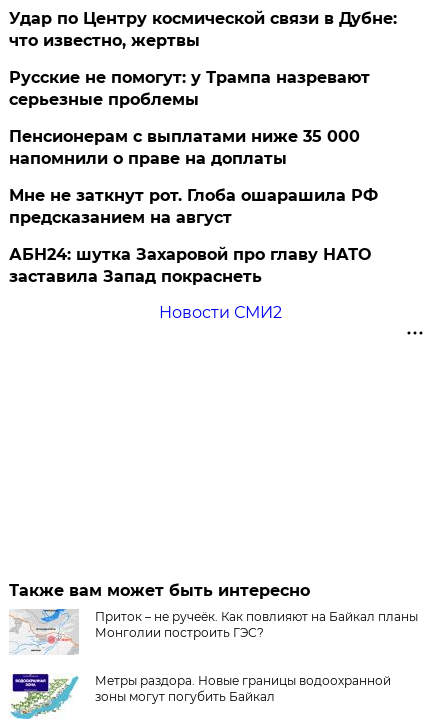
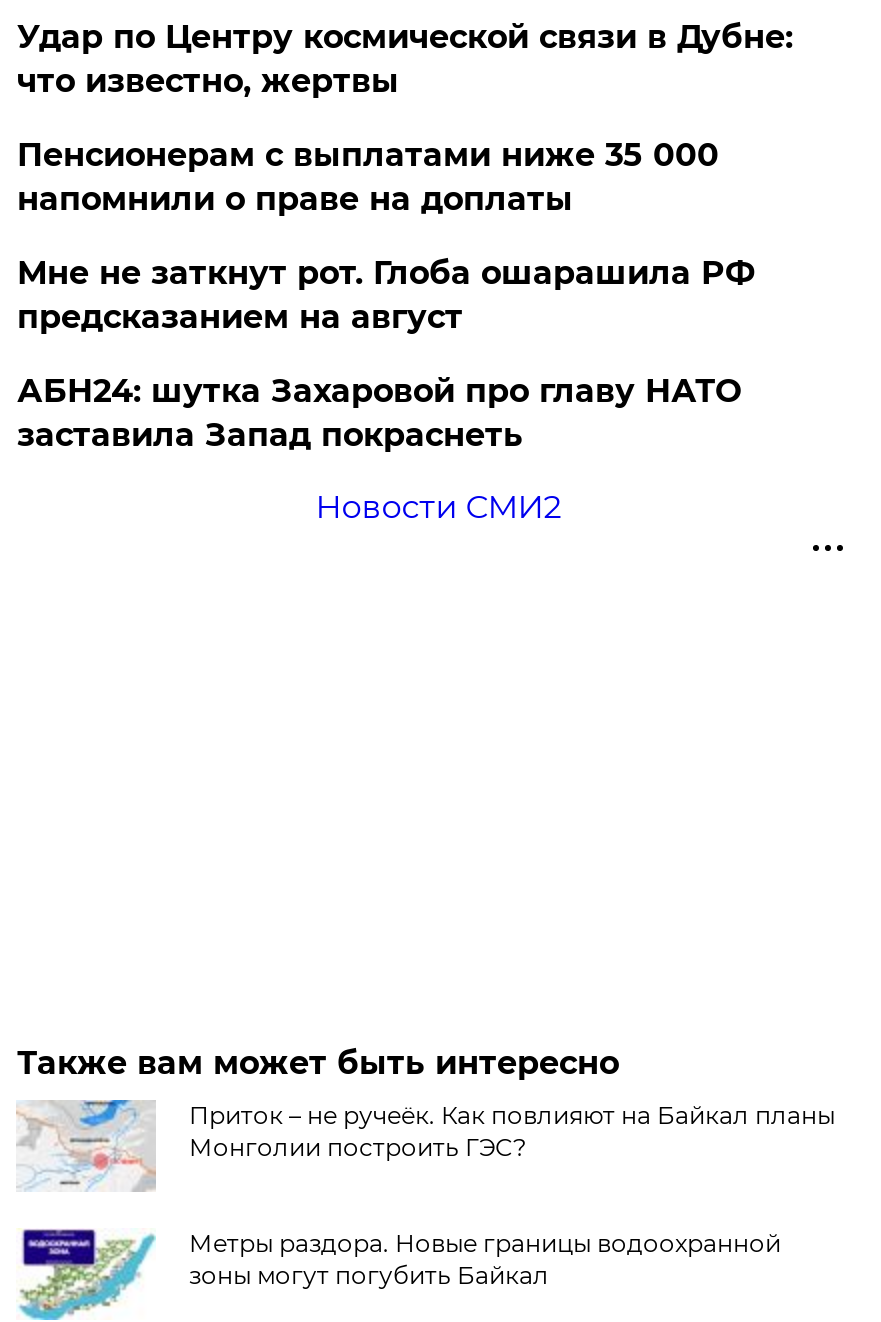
[9,68,370,109] Русские не помогут: у Трампа назревают | серьезные проблемы -> none

